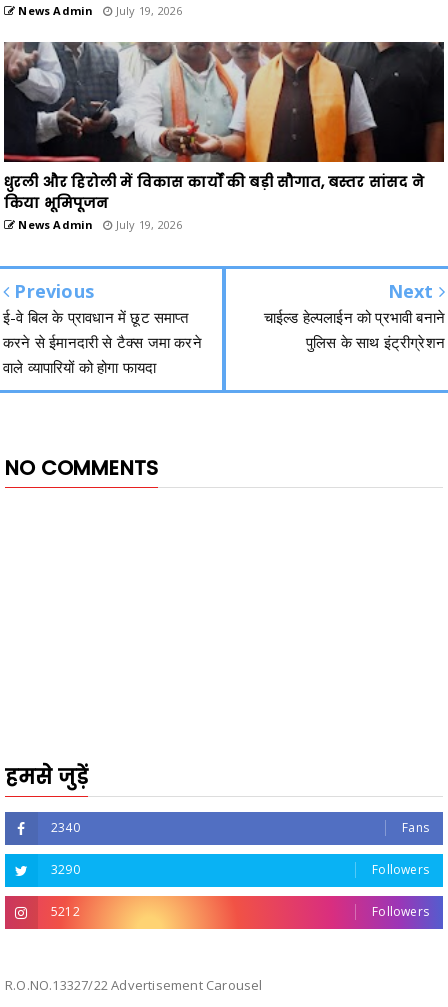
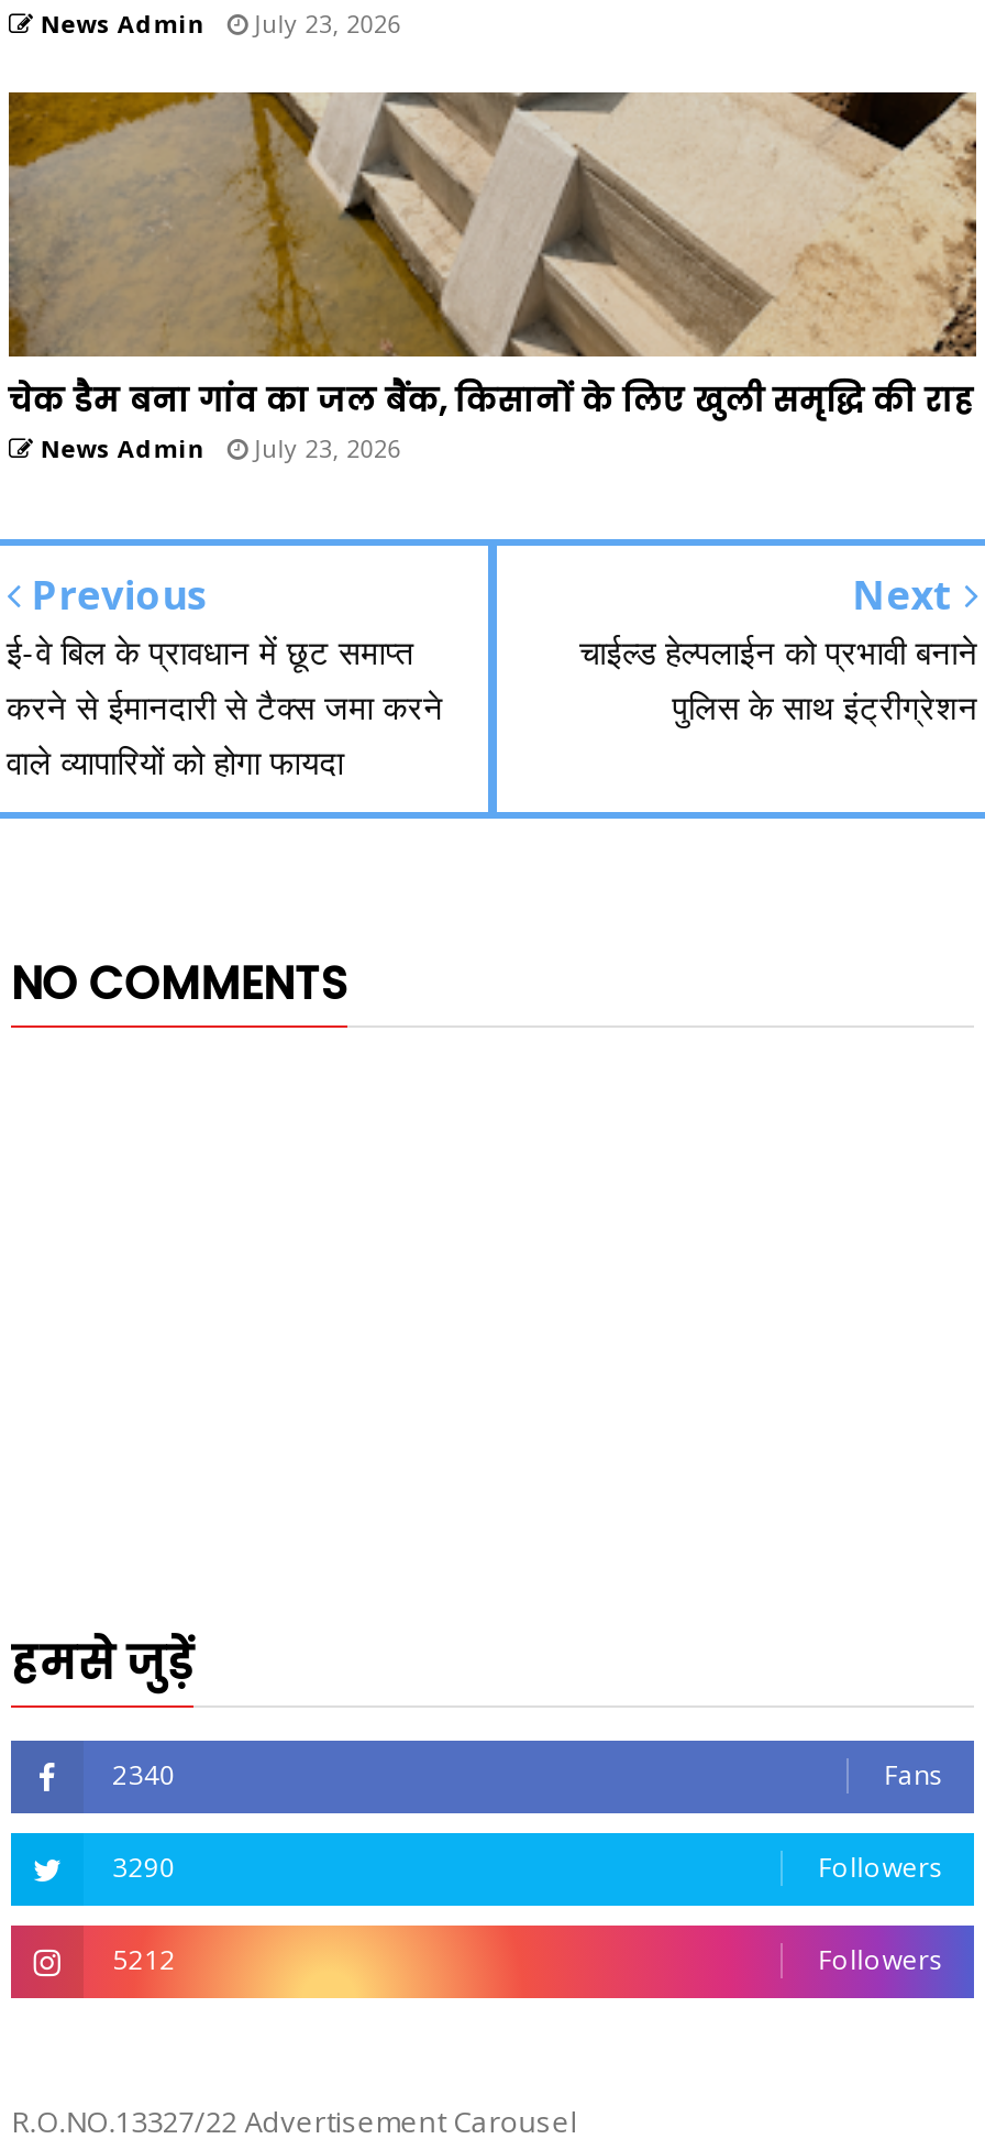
[15,3,182,18] News Admin July 19, 2026 -> [33,6,401,39] News Admin July 23, 2026
[3,41,445,213] [image] | धुरली और हिरोली में विकास कार्यों की बड़ी सौगात, बस्तर सांसद ने | किया भूमिपूजन -> [7,90,978,422] [image] | चेक डैम बना गांव का जल बैंक, किसानों के लिए खुली समृद्धि की राह
[15,217,182,232] News Admin July 19, 2026 -> [33,430,401,463] News Admin July 23, 2026

